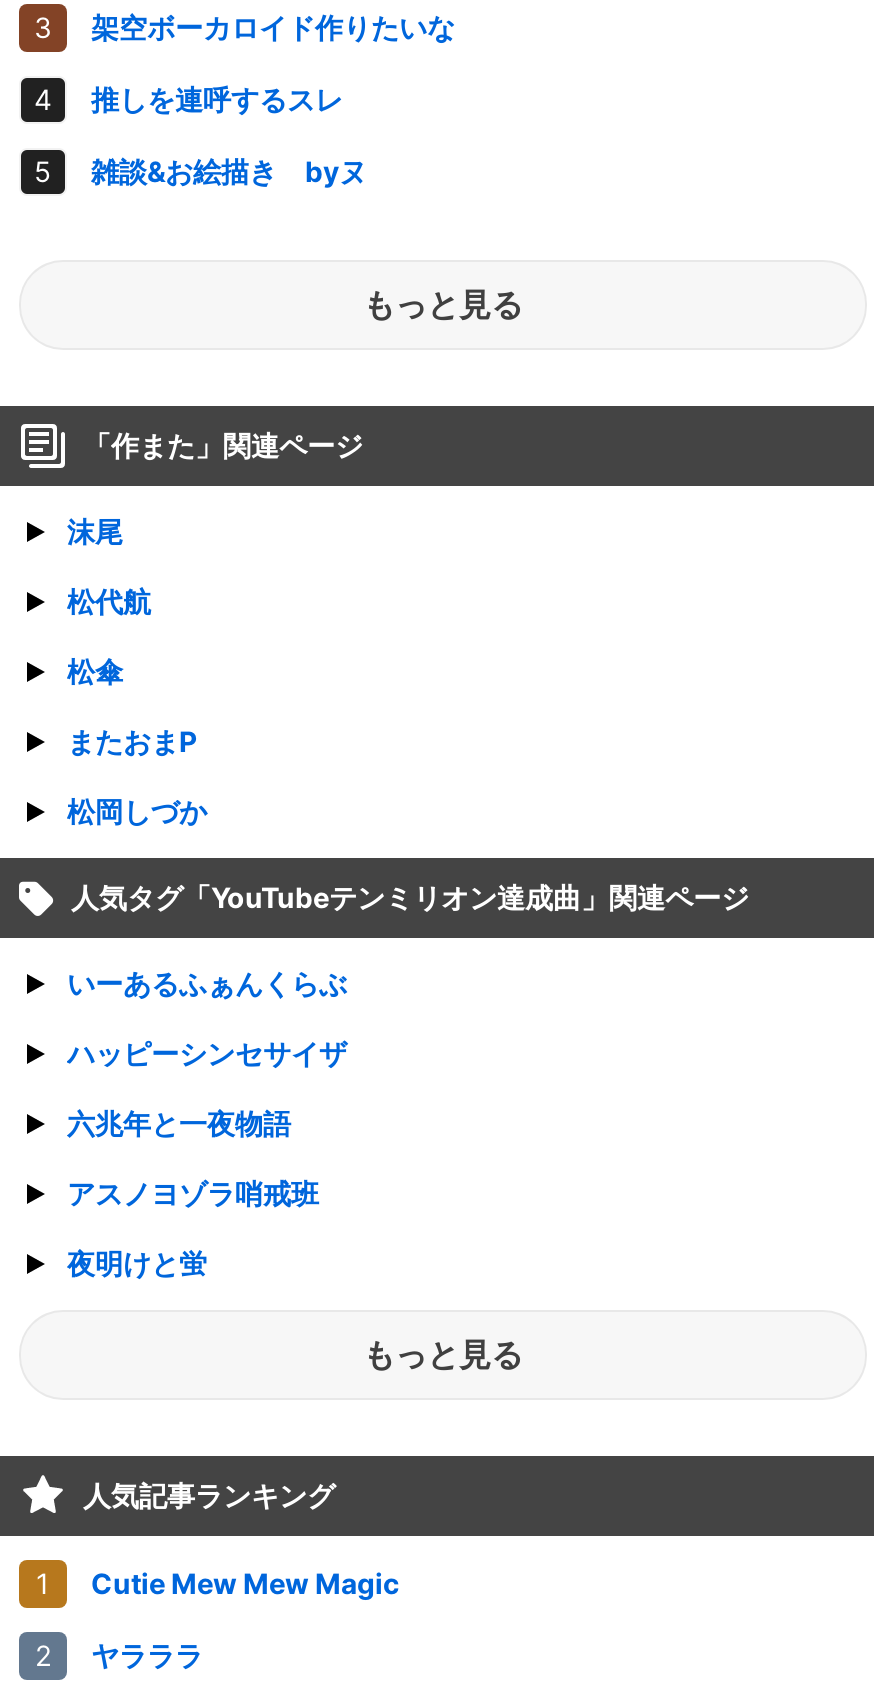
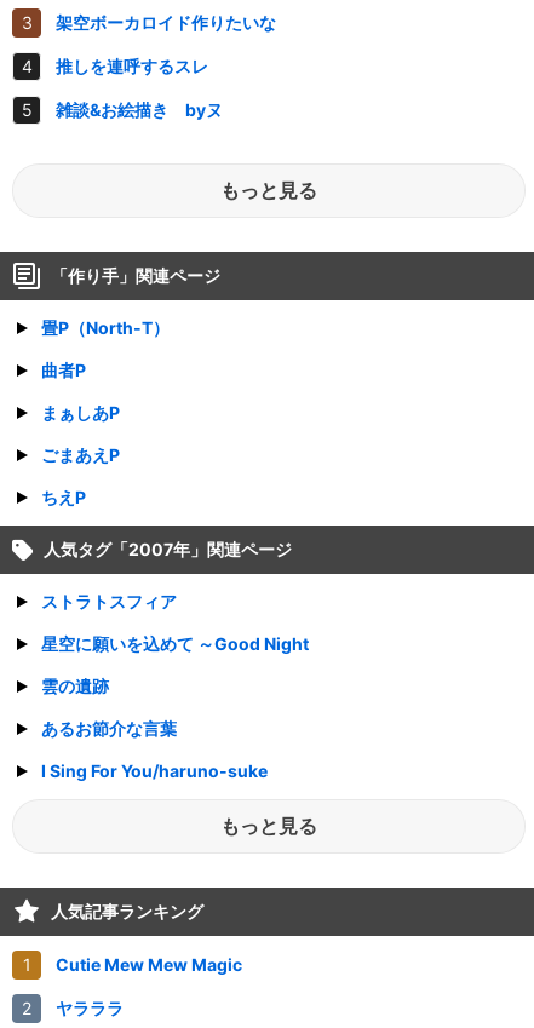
[83,428,363,462] 「作また」関連ページ -> [51,265,220,286] 「作り手」関連ページ
[67,514,123,548] 沫尾 -> [41,317,170,338] 畳P（North-T）
[67,584,151,618] 松代航 -> [41,359,86,380] 曲者P
[67,654,123,688] 松傘 -> [41,402,120,422] まぁしあP
[67,724,197,758] またおまP -> [41,444,120,465] ごまあえP
[67,794,207,828] 松岡しづか -> [41,487,86,507] ちえP
[71,880,749,914] 人気タグ「YouTubeテンミリオン達成曲」関連ページ -> [44,539,292,559] 人気タグ「2007年」関連ページ
[67,966,347,1000] いーあるふぁんくらぶ -> [41,591,177,611] ストラトスフィア
[67,1036,347,1070] ハッピーシンセサイザ -> [41,633,309,654] 星空に願いを込めて ～Good Night
[67,1106,291,1140] 六兆年と一夜物語 -> [41,676,109,696] 雲の遺跡
[67,1176,319,1210] アスノヨゾラ哨戒班 -> [41,718,177,738] あるお節介な言葉
[67,1246,207,1280] 夜明けと蛍 -> [41,760,268,781] I Sing For You/haruno-suke

